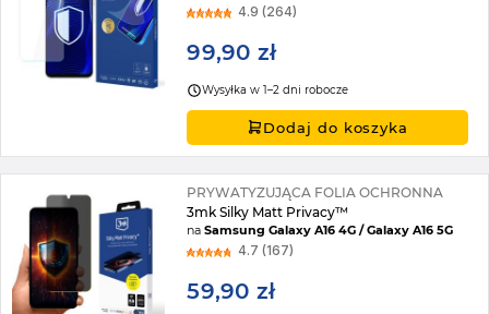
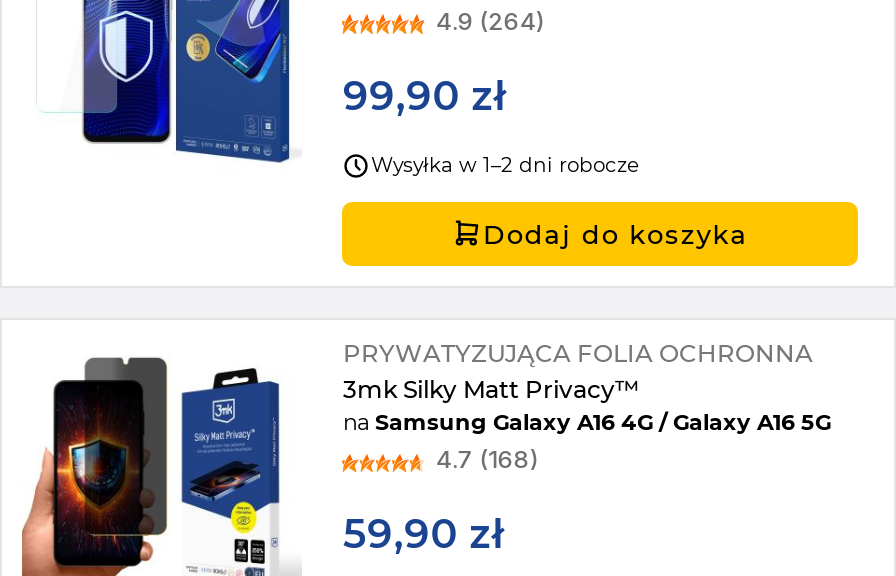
[238,242,293,259] 4.7 (167) -> [436,444,538,474] 4.7 (168)

